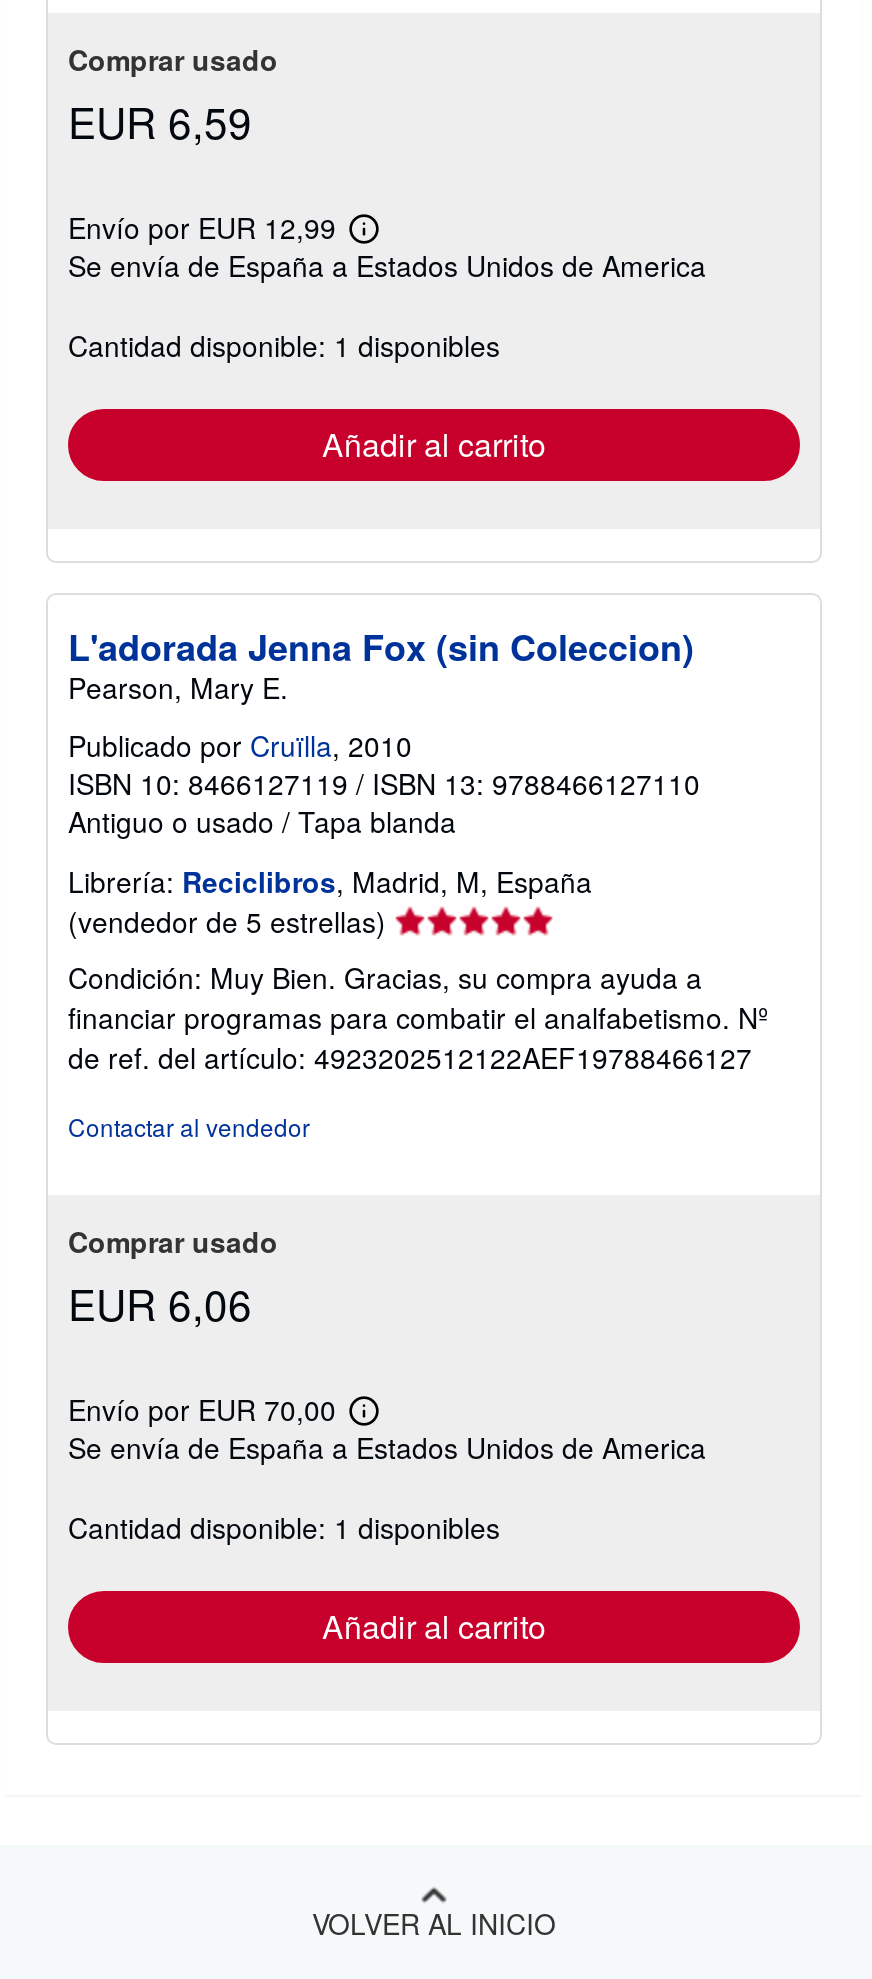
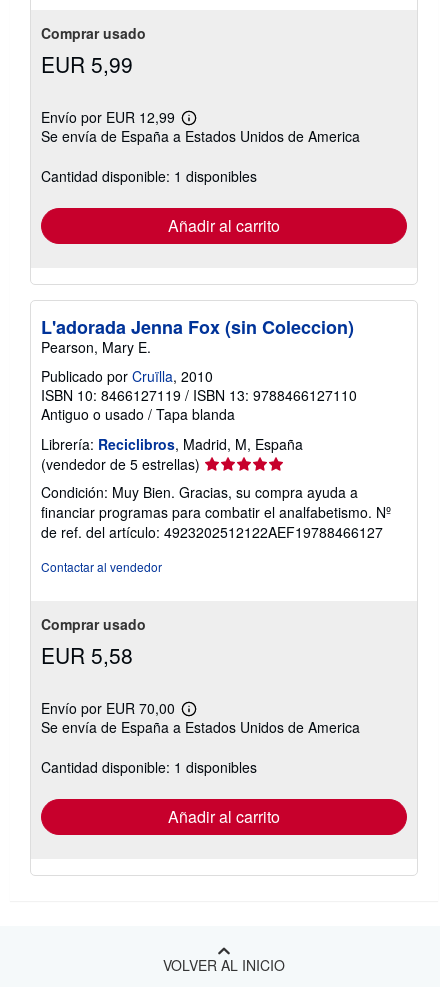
[68,92,252,152] EUR 6,59 -> [41,49,133,79] EUR 5,99
[68,1274,252,1334] EUR 6,06 -> [41,640,133,670] EUR 5,58

